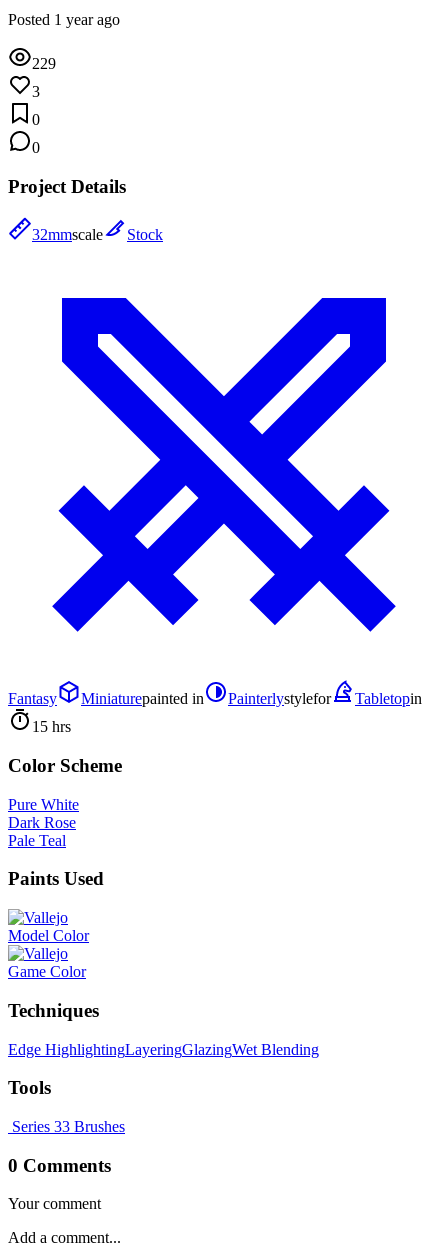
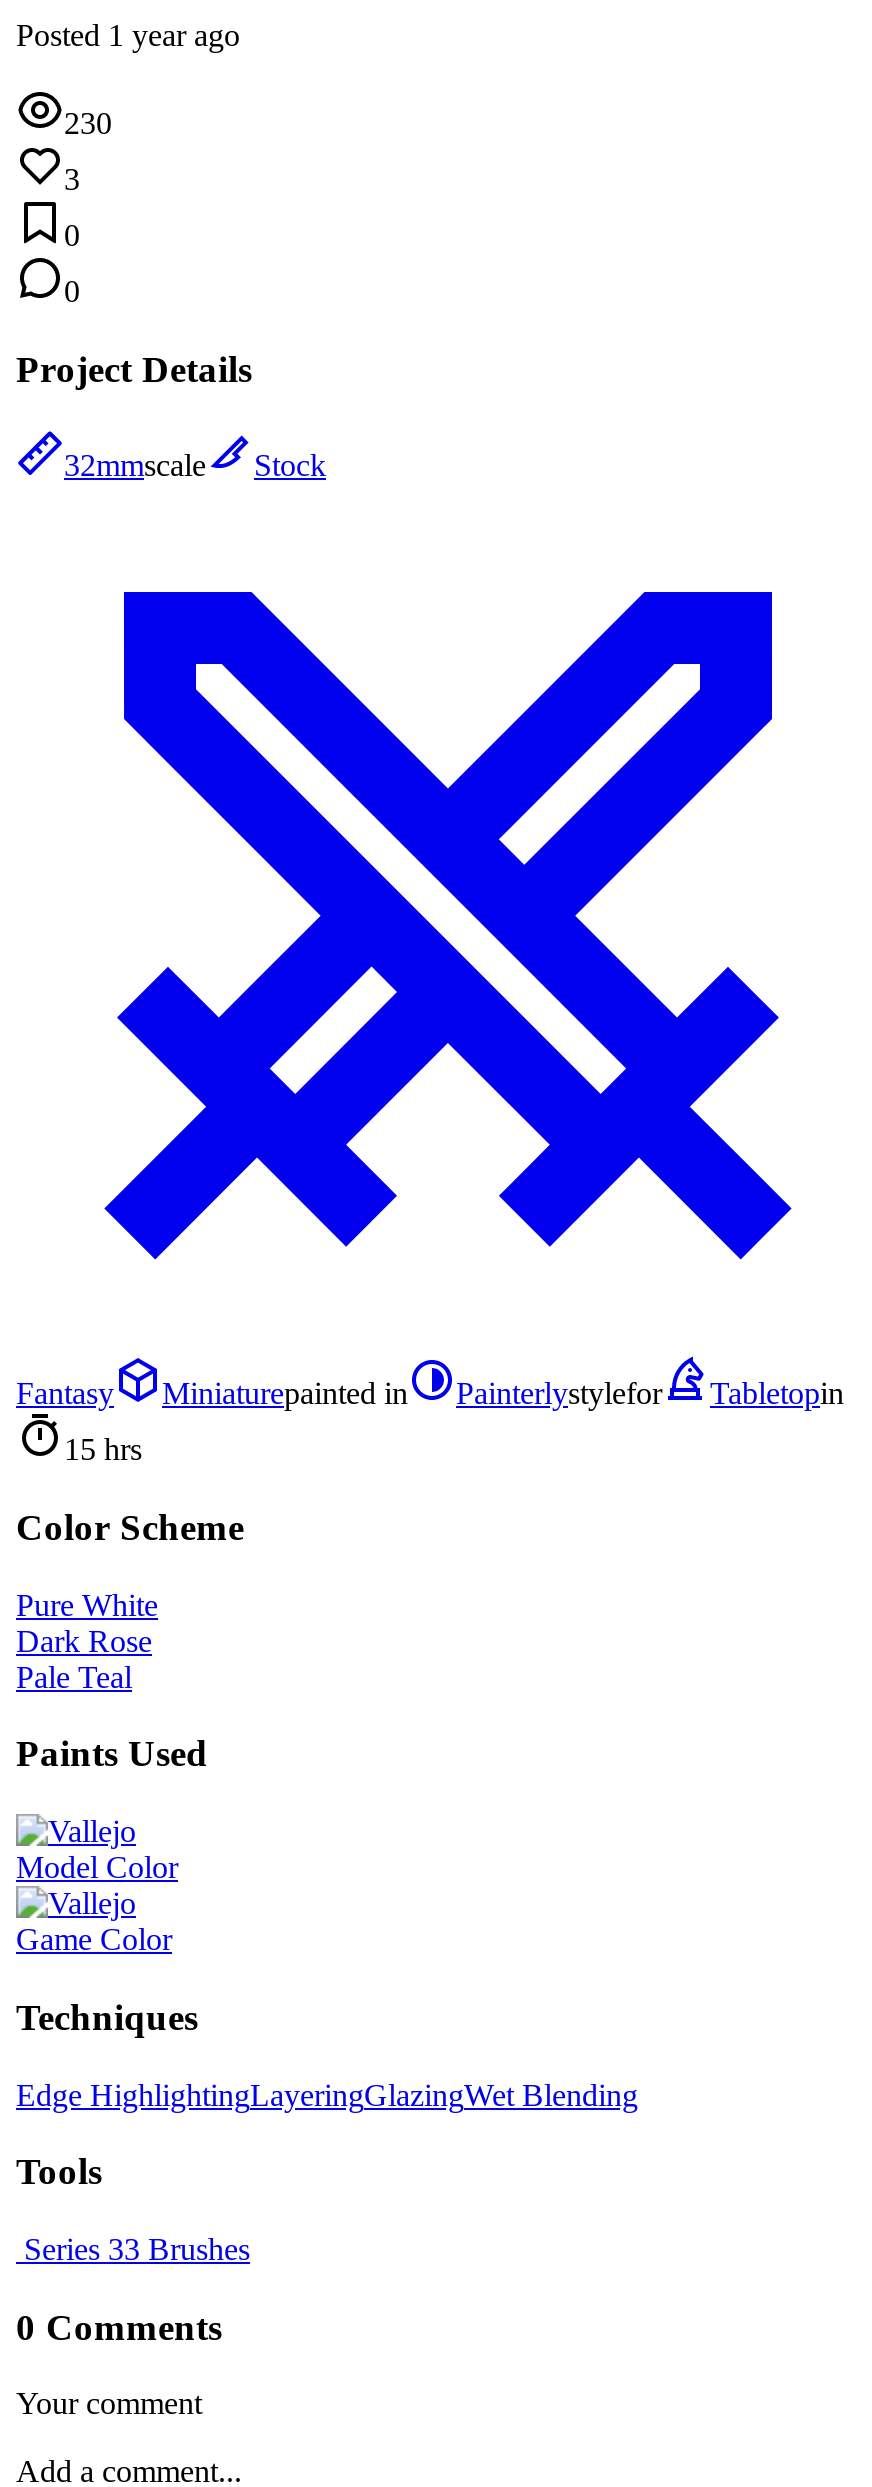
[32,55,56,72] 229 -> [64,106,112,140] 230

